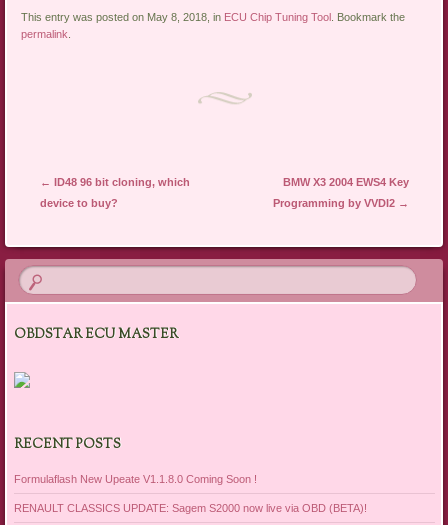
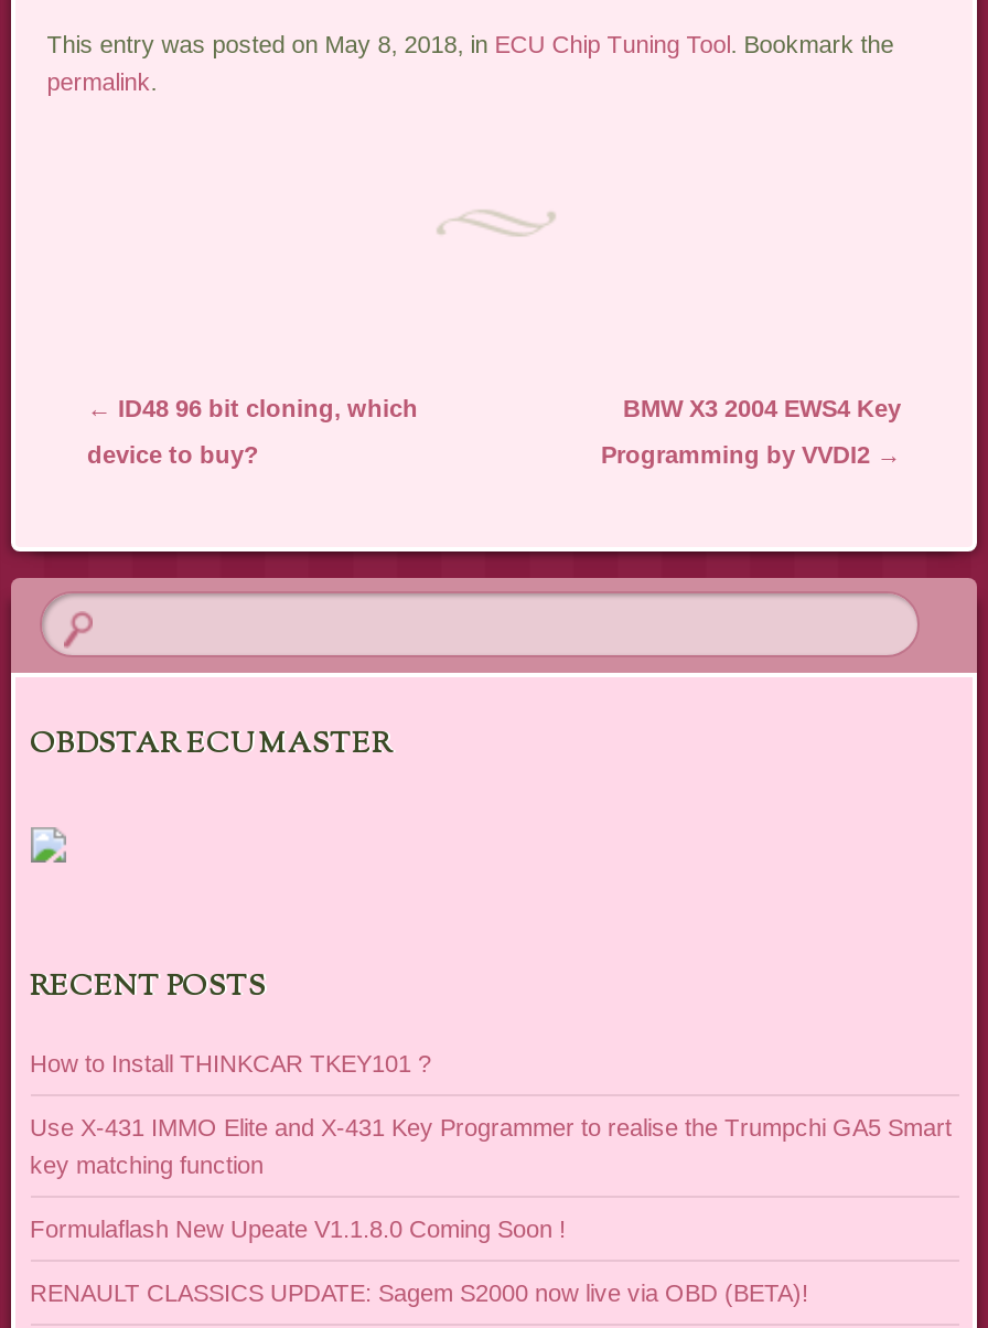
none -> [30,1049,952,1177] How to Install THINKCAR TKEY101 ? | Use X-431 IMMO Elite and X-431 Key Programmer to realise the Trumpchi GA5 Smart | key matching function

